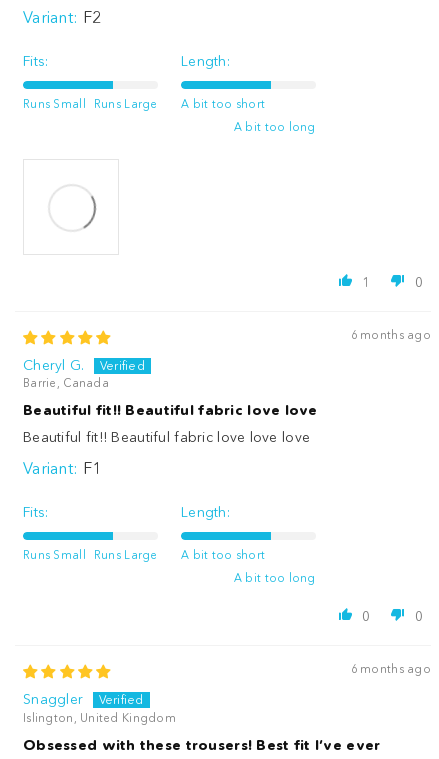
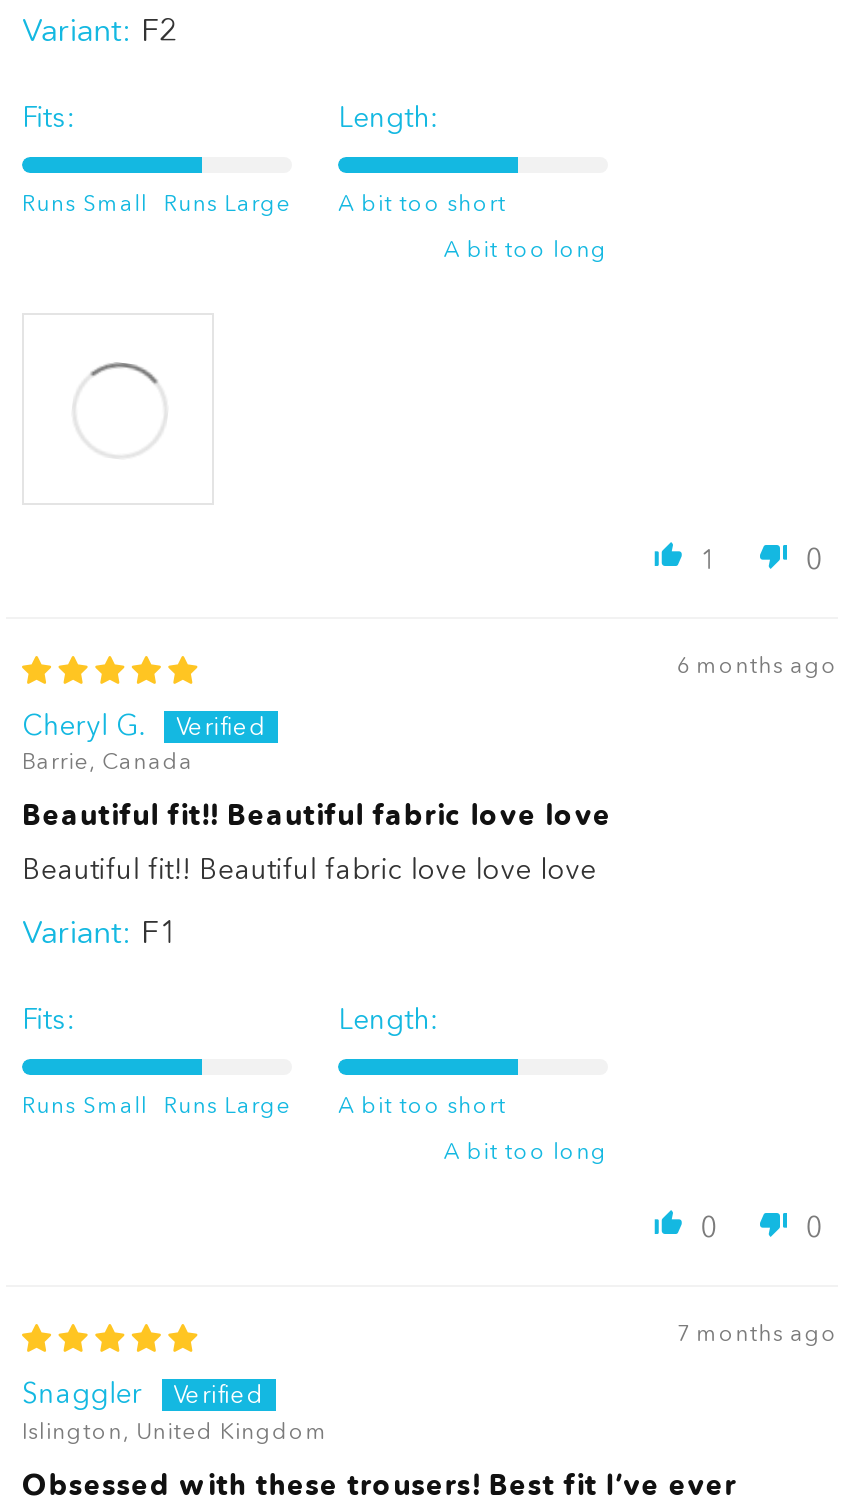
[351,662,431,676] 6 months ago -> [677,1319,838,1347] 7 months ago

